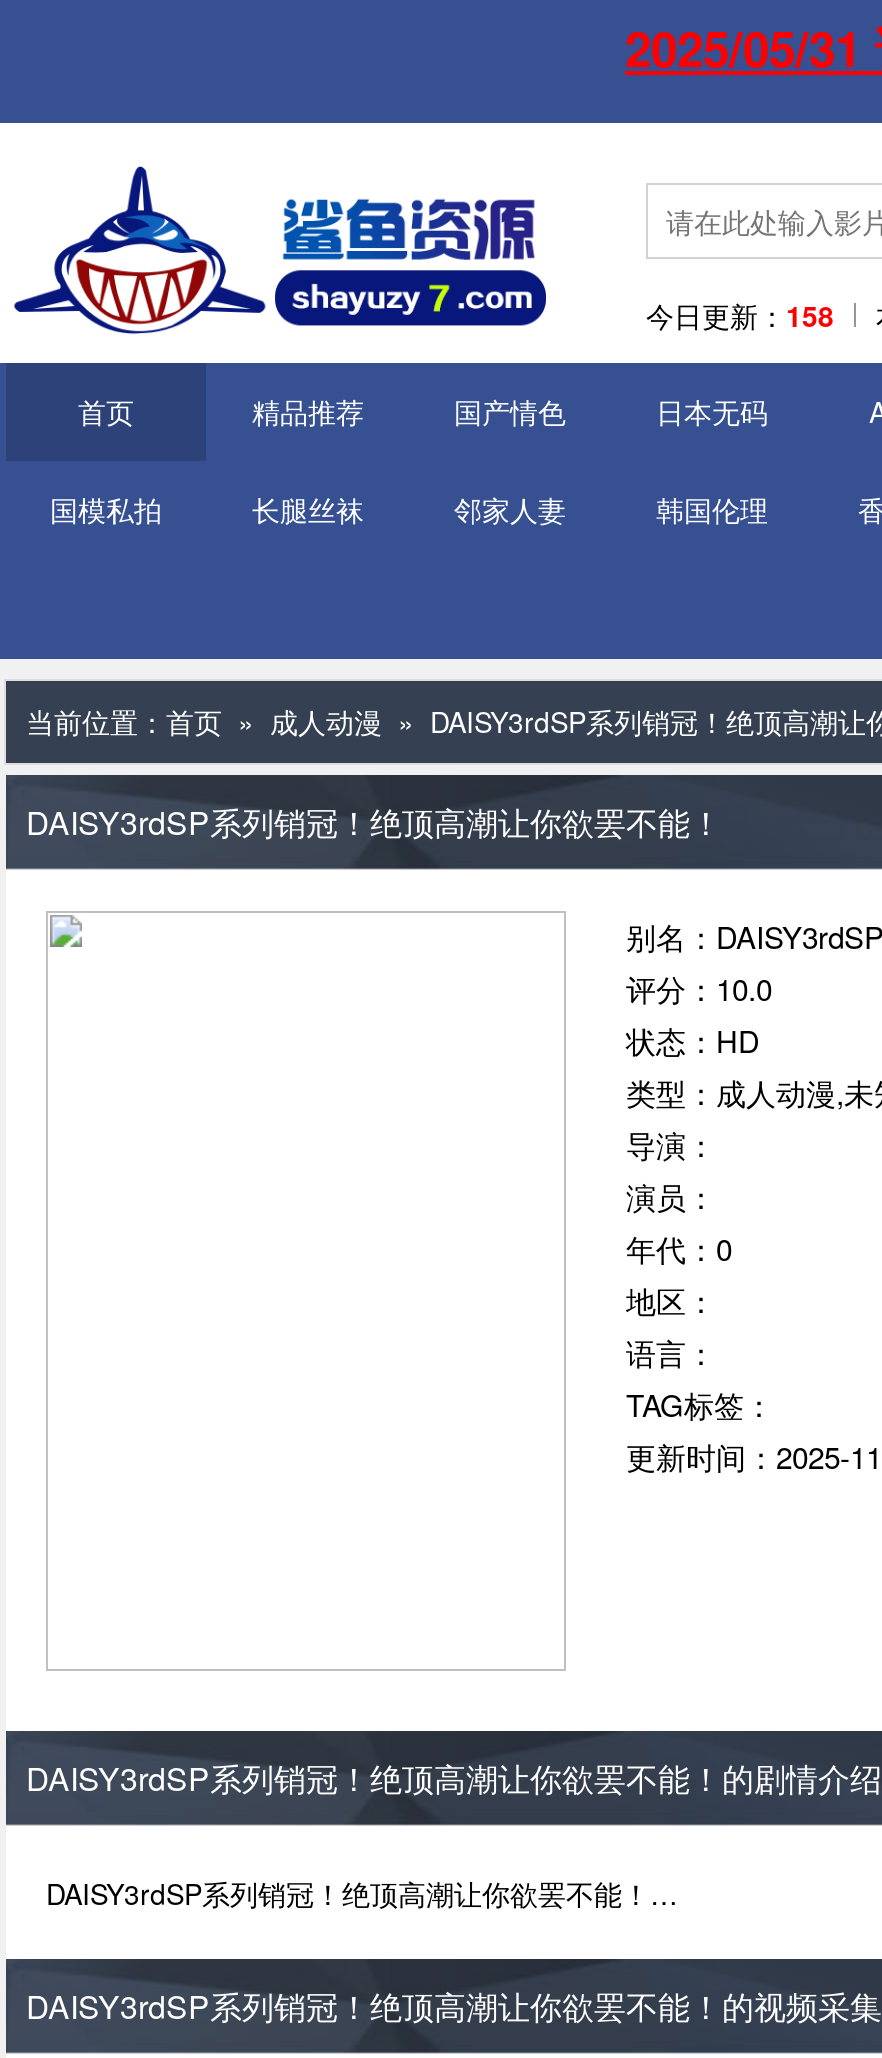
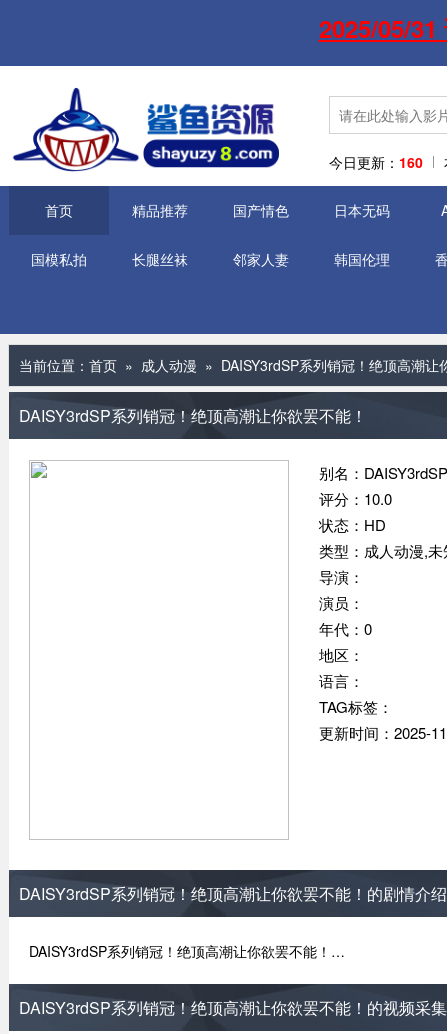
[646,295,834,335] 今日更新：158 -> [329,152,423,172] 今日更新：160

